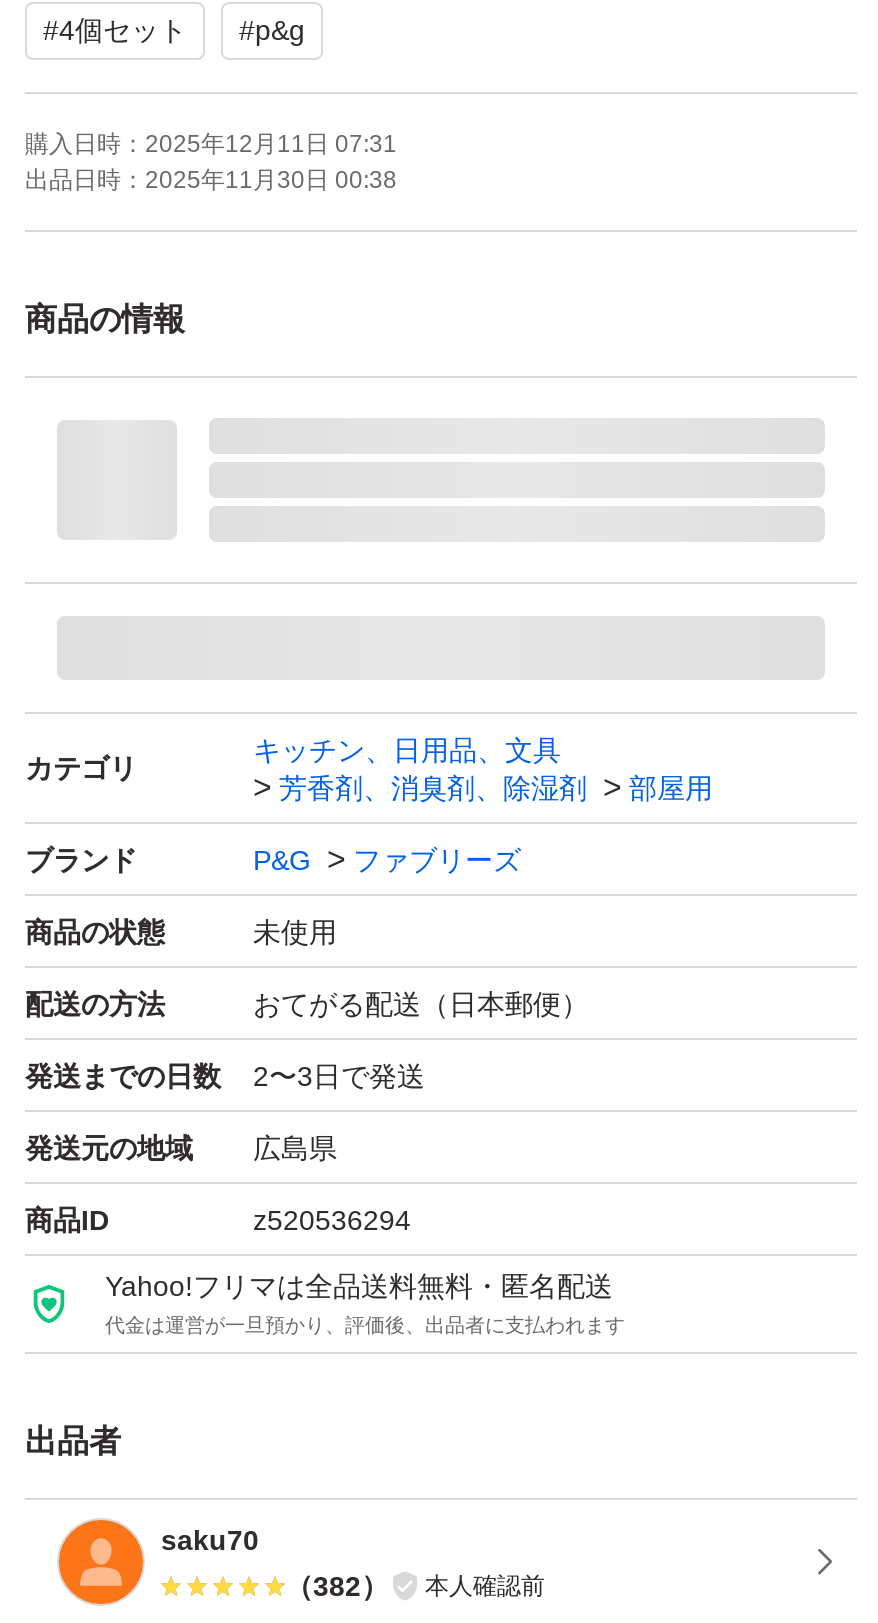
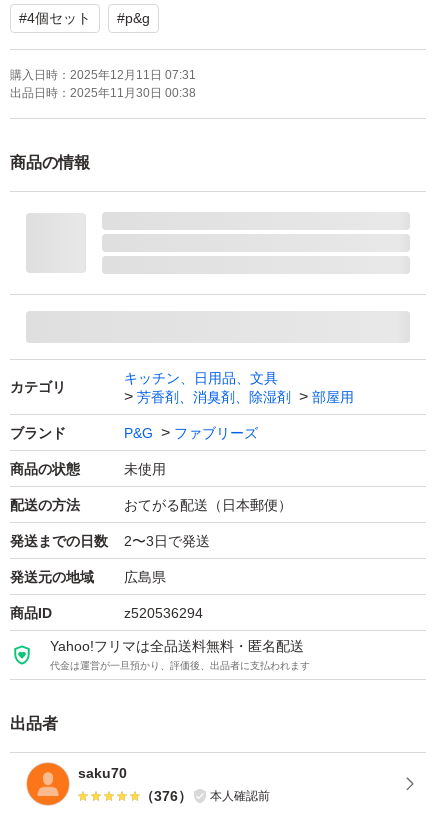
[285,1570,545,1602] （382） 本人確認前 -> [140,788,270,804] （376） 本人確認前

